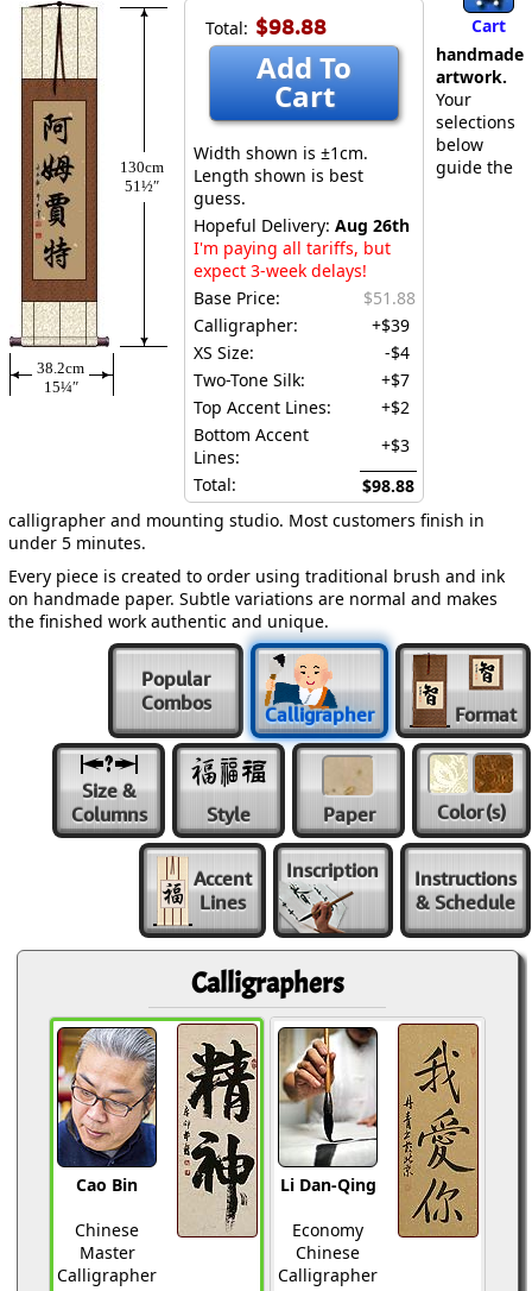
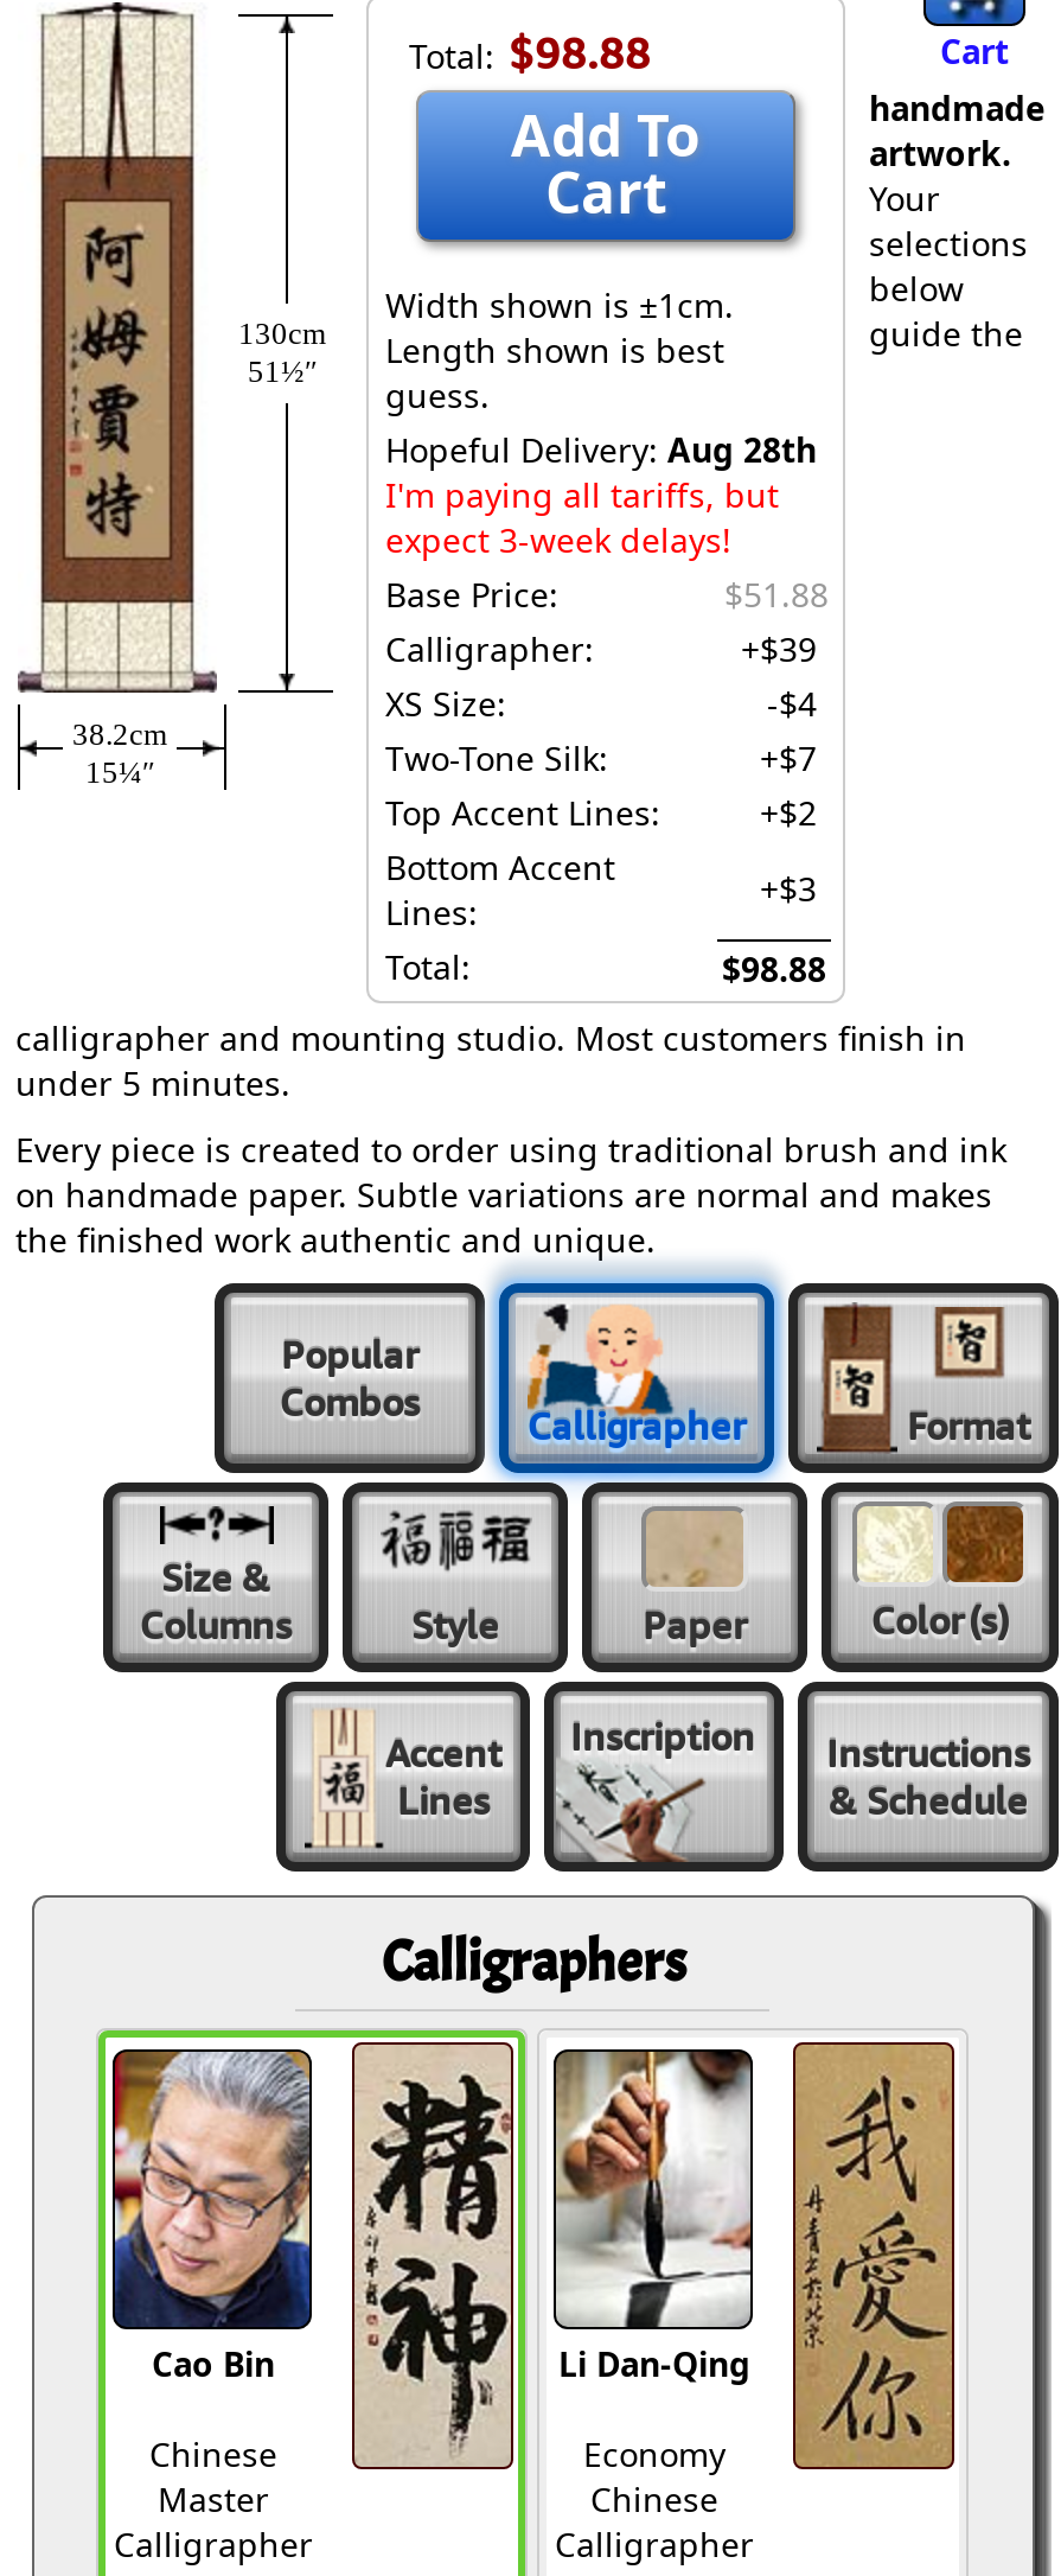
[194,214,410,237] Hopeful Delivery: Aug 26th -> [385,427,817,472] Hopeful Delivery: Aug 28th

